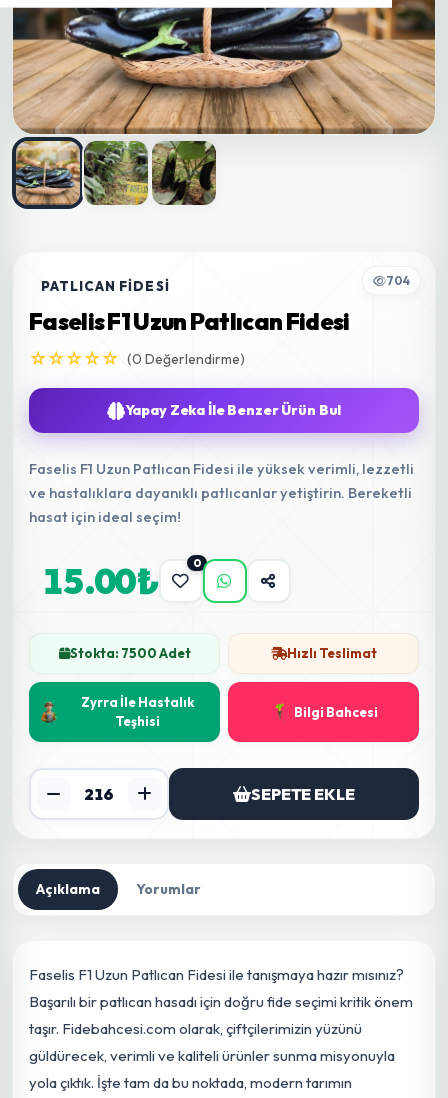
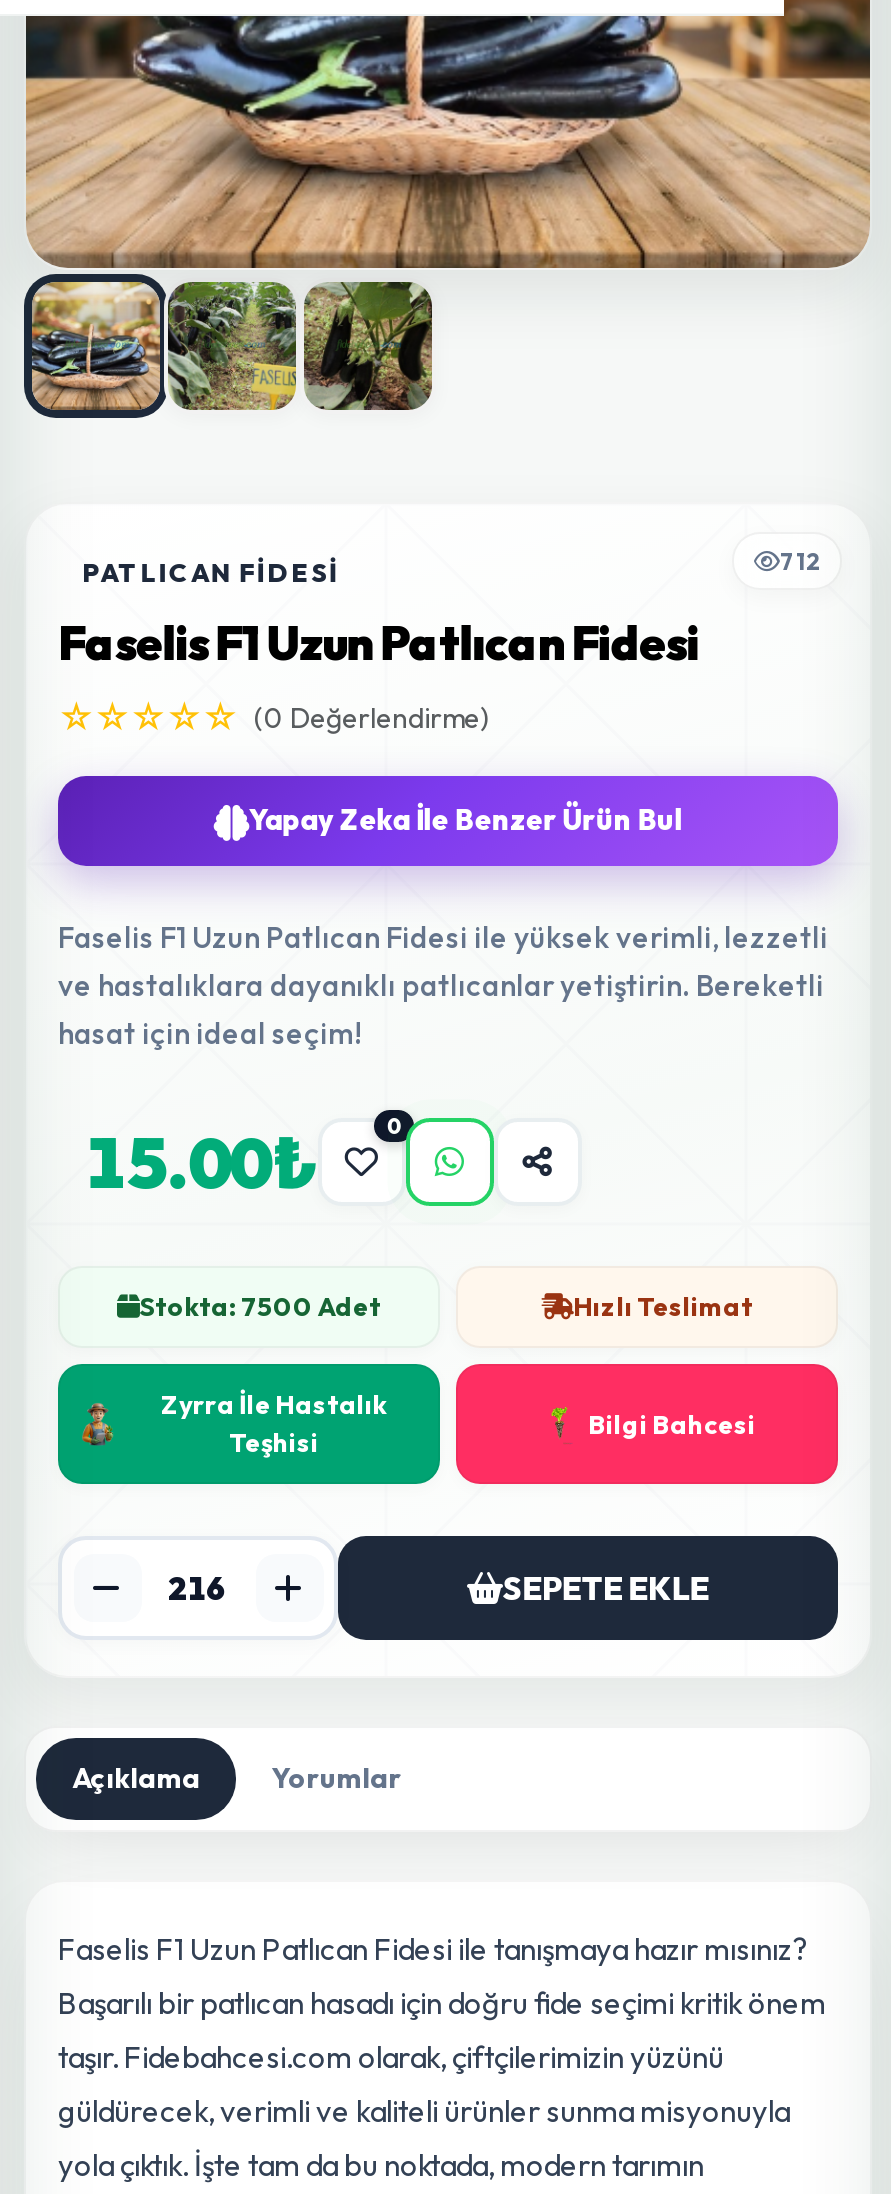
[386,273,410,288] 704 -> [780,546,820,576] 712

